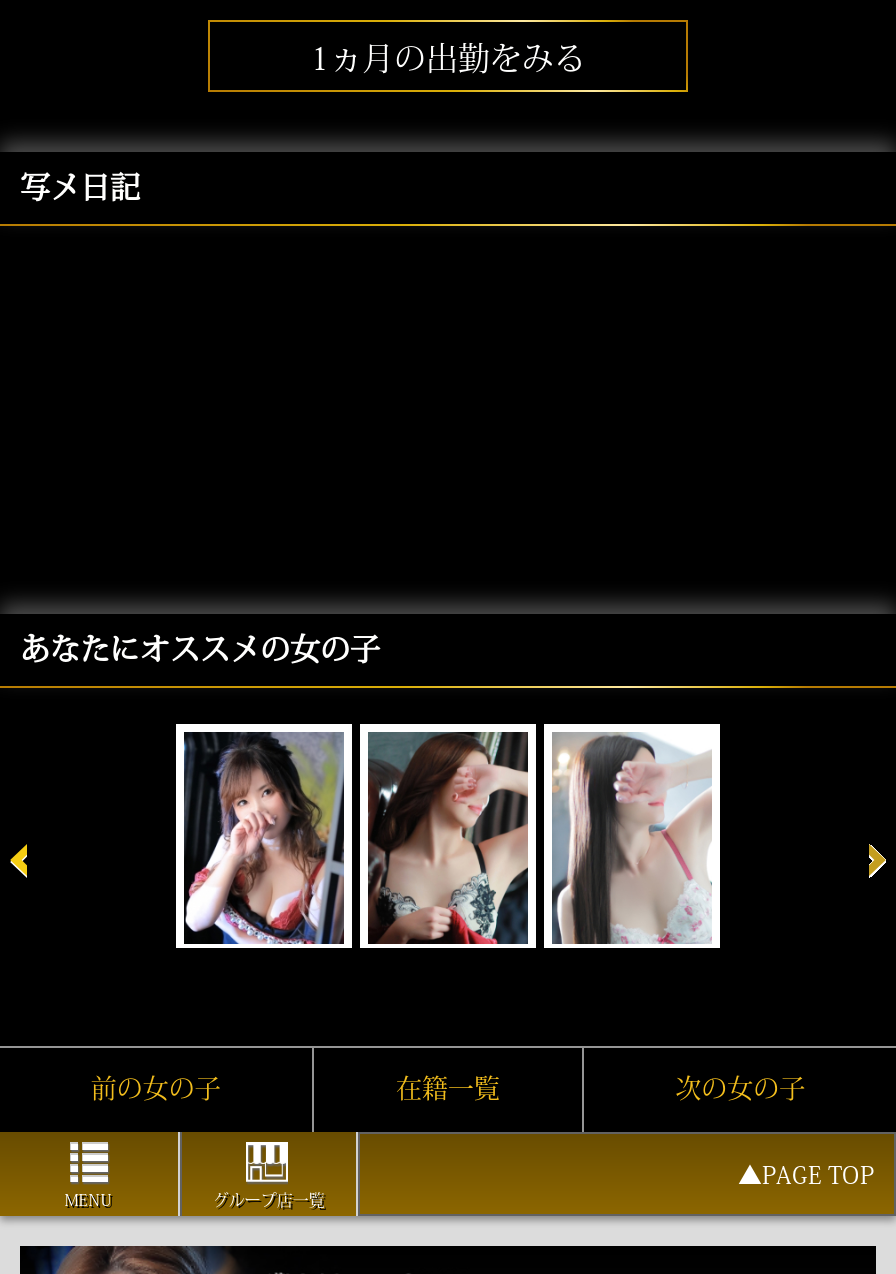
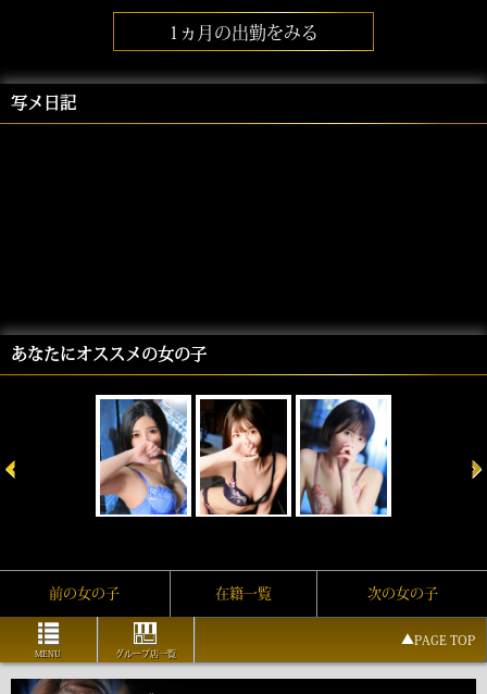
[182,730,346,946] [image] -> [99,398,188,516] [image]
[366,730,530,946] [image] -> [199,398,288,516] [image]
[550,732,712,946] [image] -> [299,398,388,516] [image]

